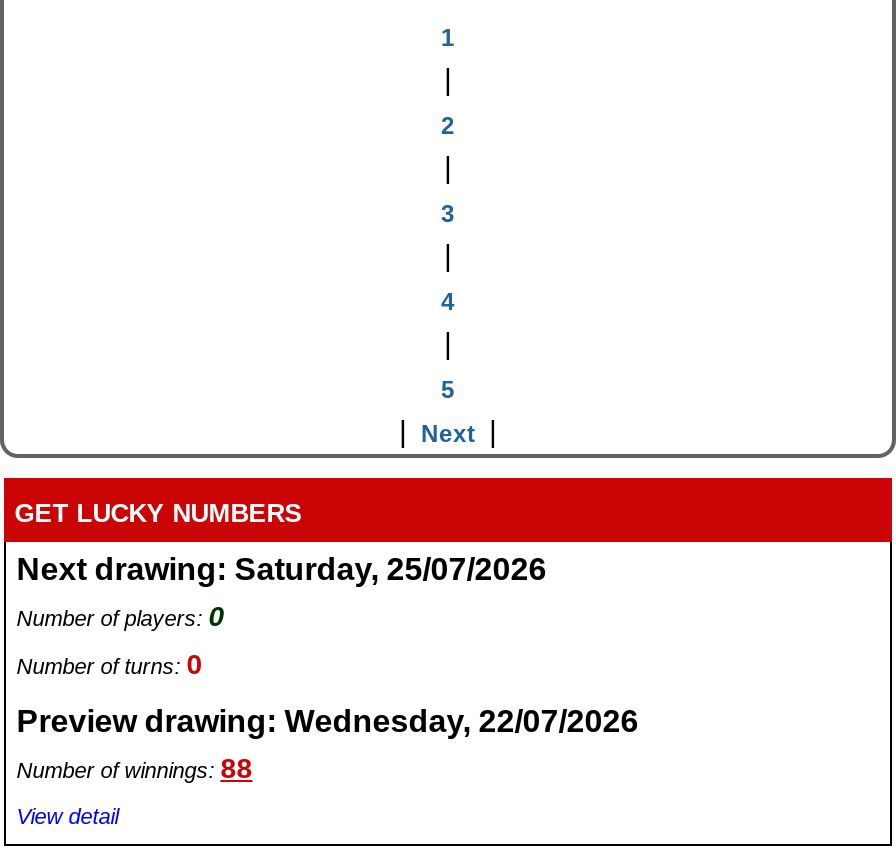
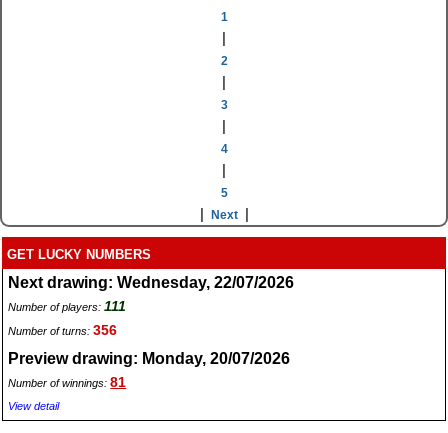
[16,552,546,586] Next drawing: Saturday, 25/07/2026 -> [8,274,294,291] Next drawing: Wednesday, 22/07/2026
[16,600,224,632] Number of players: 0 -> [8,298,126,314] Number of players: 111
[16,648,202,680] Number of turns: 0 -> [8,322,117,338] Number of turns: 356
[16,704,638,738] Preview drawing: Wednesday, 22/07/2026 -> [8,350,290,367] Preview drawing: Monday, 20/07/2026
[16,752,252,784] Number of winnings: 88 -> [8,374,126,390] Number of winnings: 81

